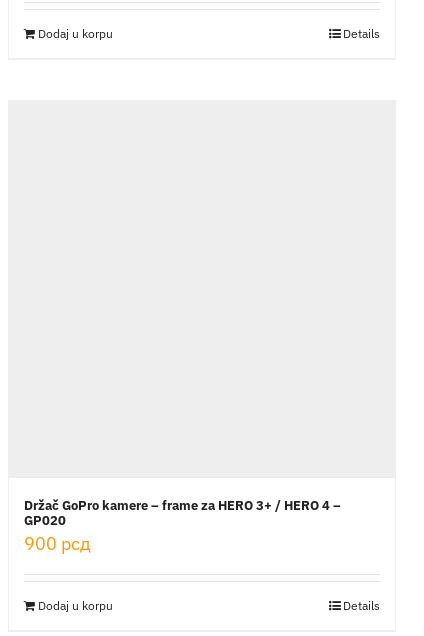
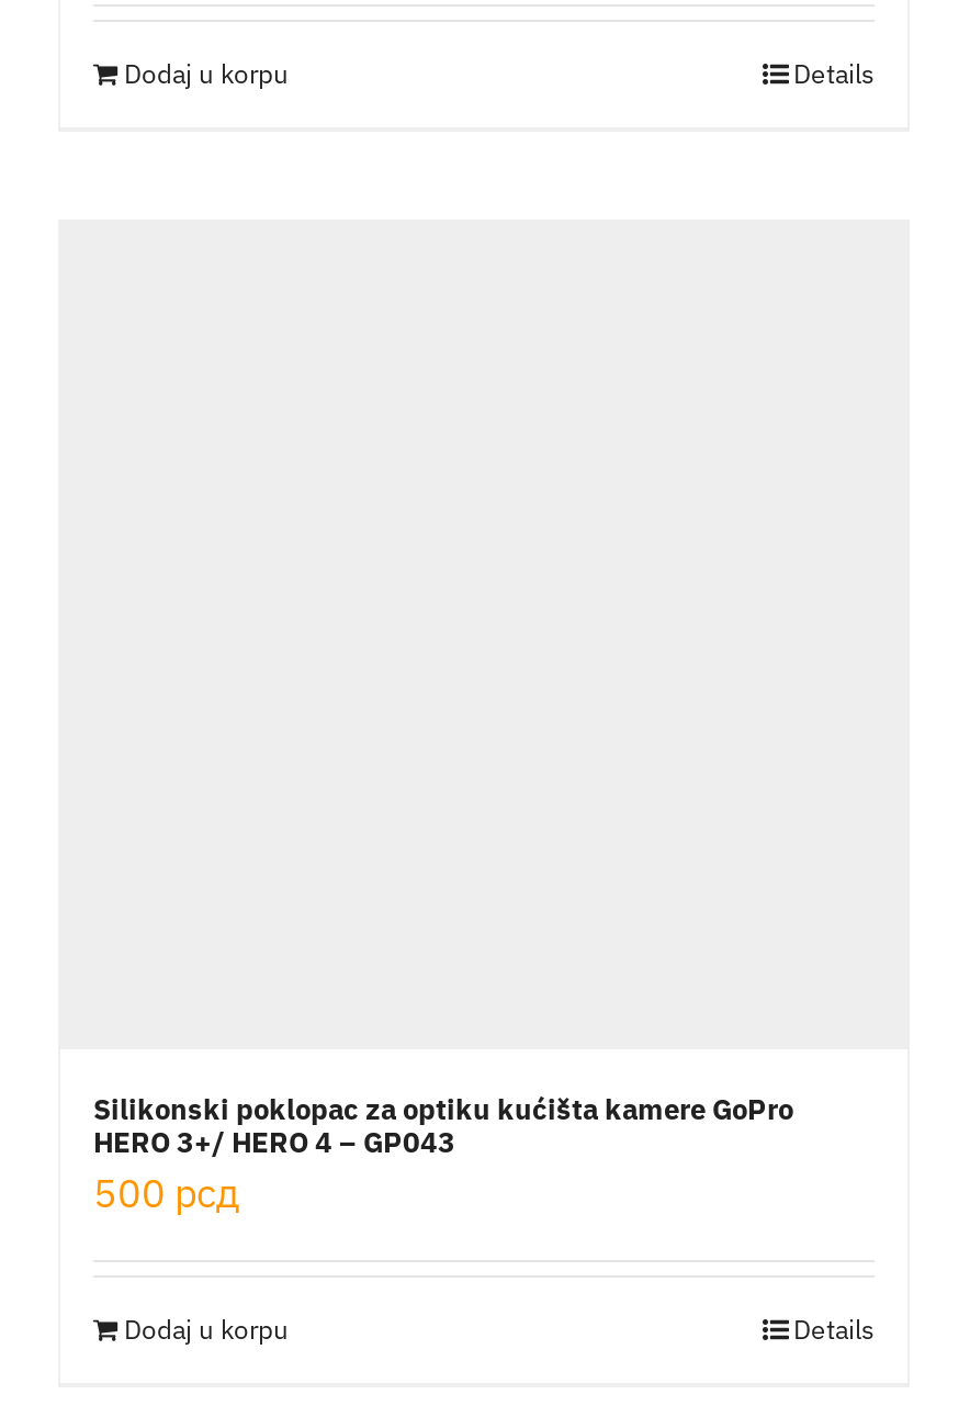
[24,497,341,555] Držač GoPro kamere – frame za HERO 3+ / HERO 4 – | GP020 | 900 рсд -> [93,1091,793,1219] Silikonski poklopac za optiku kućišta kamere GoPro | HERO 3+/ HERO 4 – GP043 | 500 рсд

